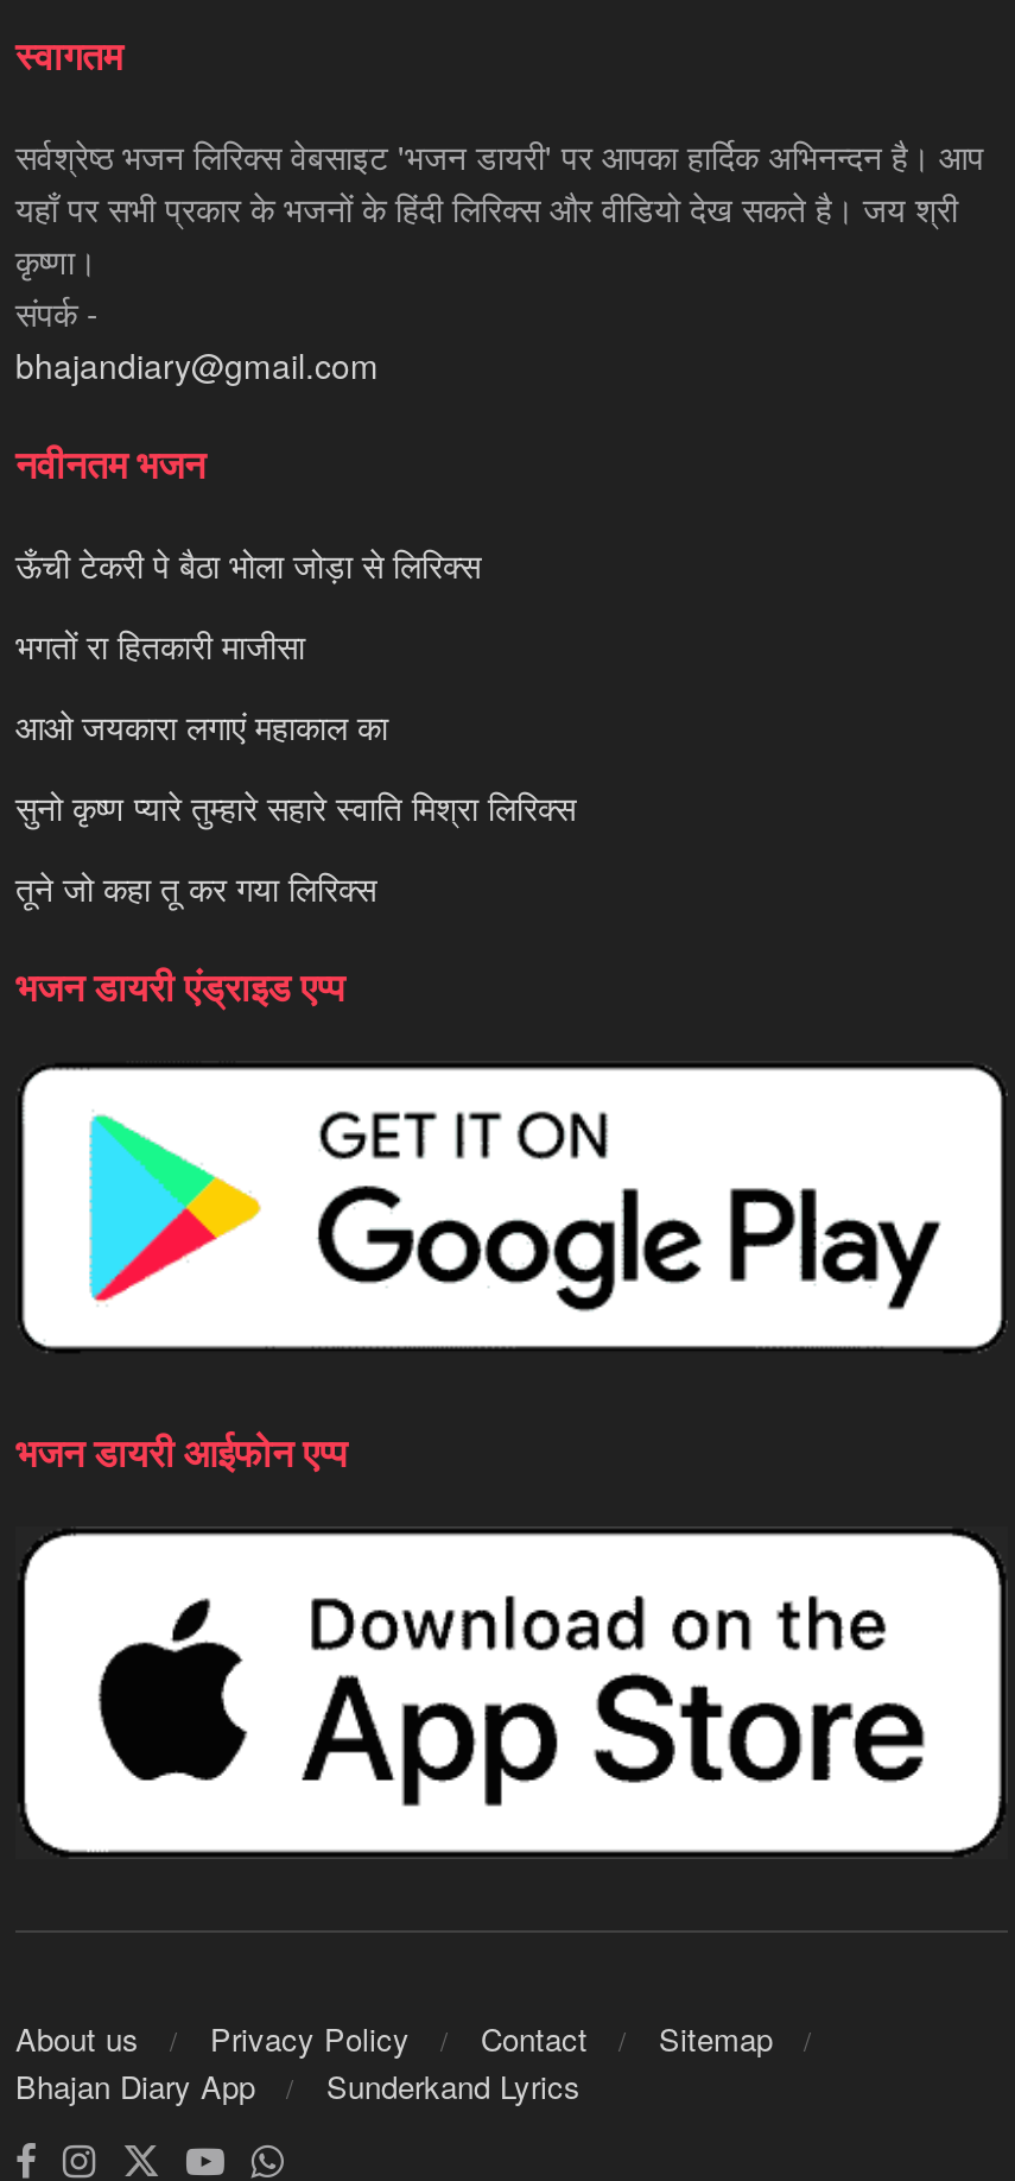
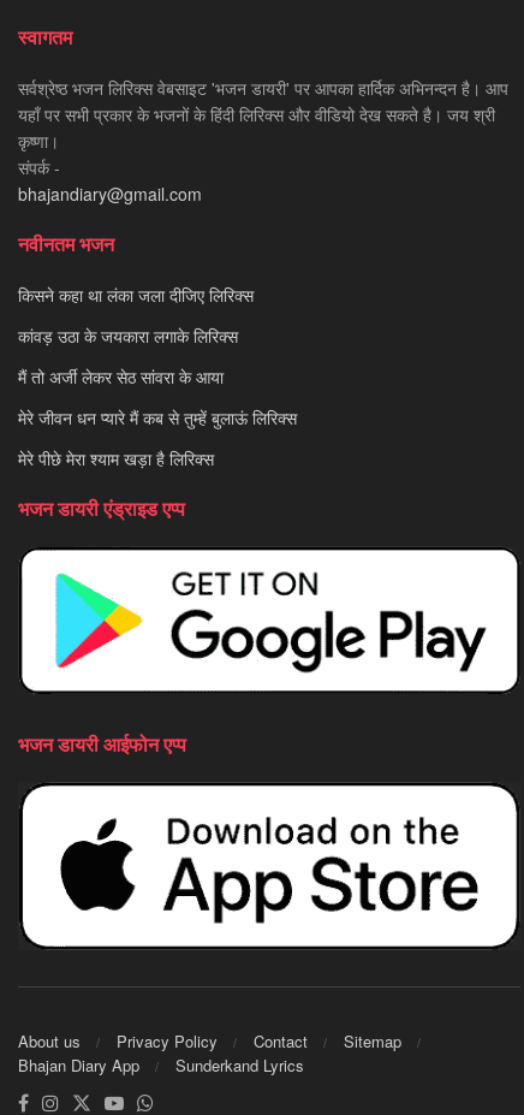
[15,542,481,589] ऊँची टेकरी पे बैठा भोला जोड़ा से लिरिक्स -> [18,283,254,307] किसने कहा था लंका जला दीजिए लिरिक्स
[15,622,305,670] भगतों रा हितकारी माजीसा -> [18,324,238,348] कांवड़ उठा के जयकारा लगाके लिरिक्स
[15,703,388,751] आओ जयकारा लगाएं महाकाल का -> [18,365,224,389] मैं तो अर्जी लेकर सेठ सांवरा के आया
[15,784,576,832] सुनो कृष्ण प्यारे तुम्हारे सहारे स्वाति मिश्रा लिरिक्स -> [18,406,297,430] मेरे जीवन धन प्यारे मैं कब से तुम्हें बुलाऊं लिरिक्स
[15,865,376,912] तूने जो कहा तू कर गया लिरिक्स -> [18,447,214,471] मेरे पीछे मेरा श्याम खड़ा है लिरिक्स

